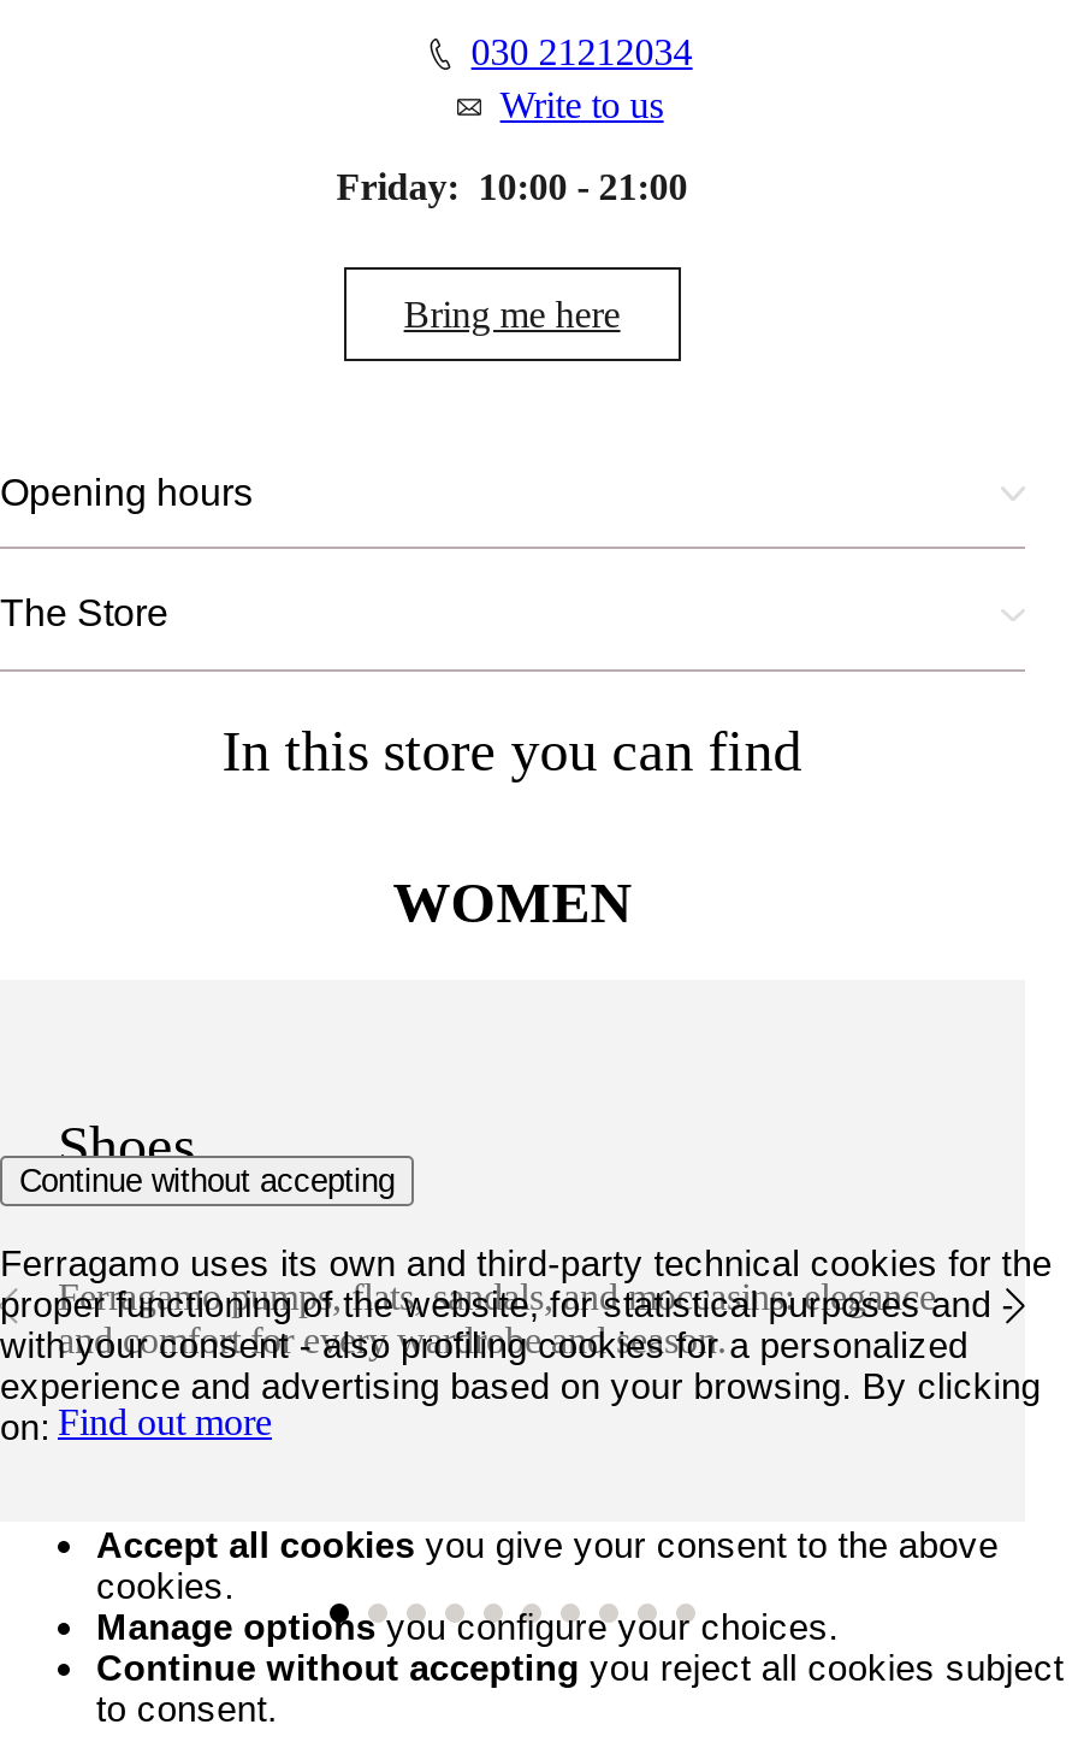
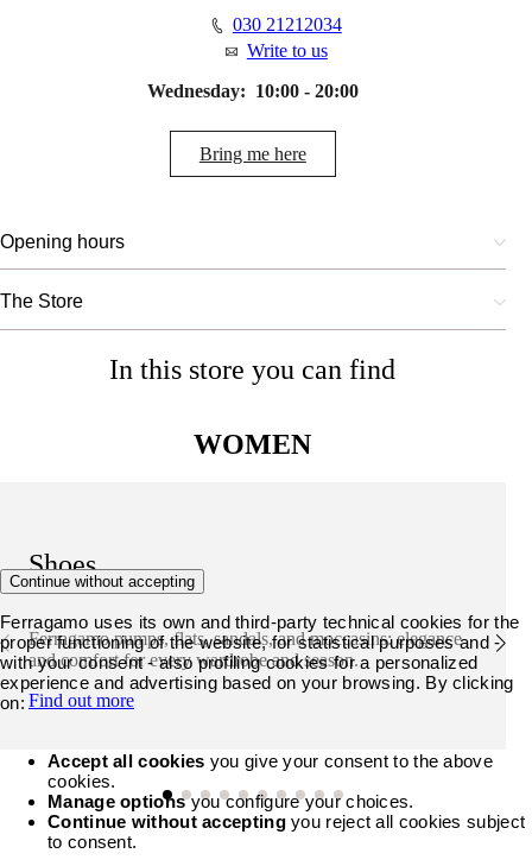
[336,167,688,208] Friday: 10:00 - 21:00 -> [147,81,358,101] Wednesday: 10:00 - 20:00

